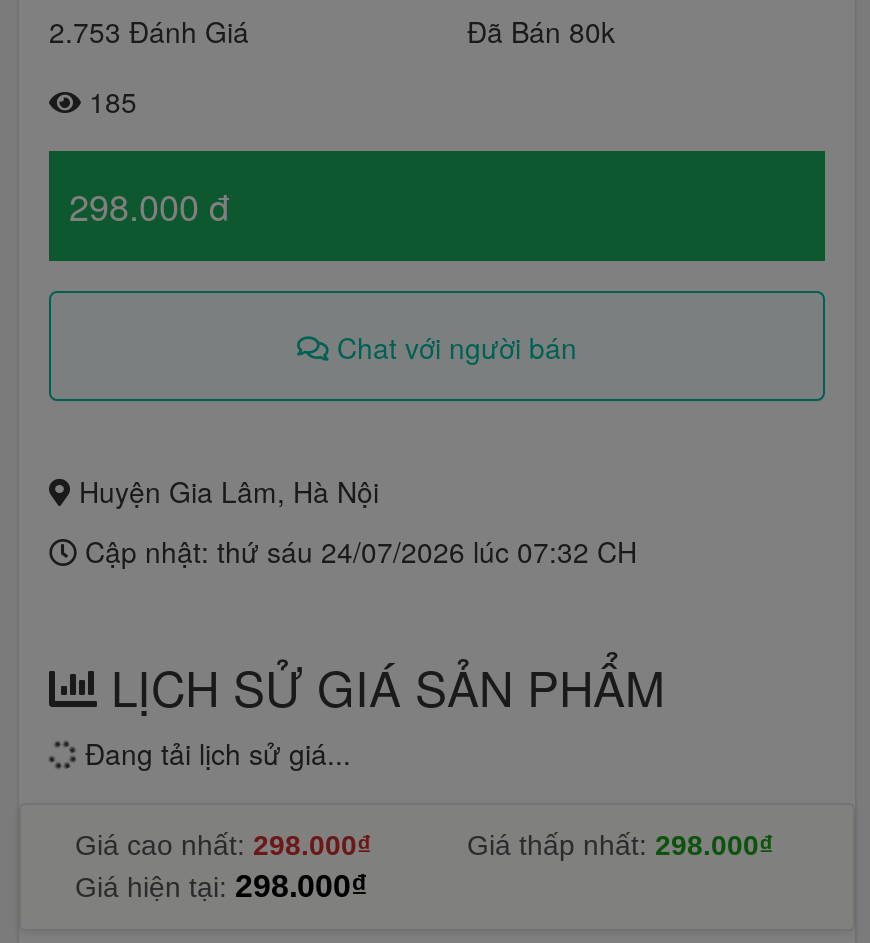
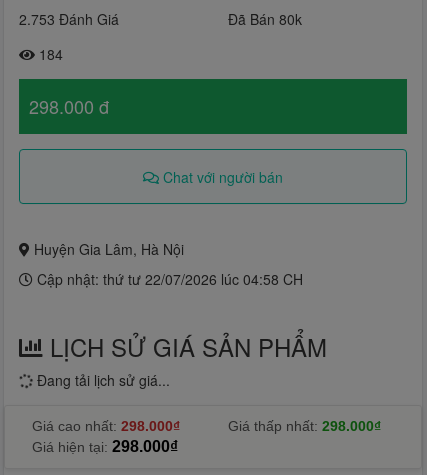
[81,81,137,121] 185 -> [35,44,63,64] 184
[77,531,637,571] Cập nhật: thứ sáu 24/07/2026 lúc 07:32 CH -> [33,269,303,289] Cập nhật: thứ tư 22/07/2026 lúc 04:58 CH

